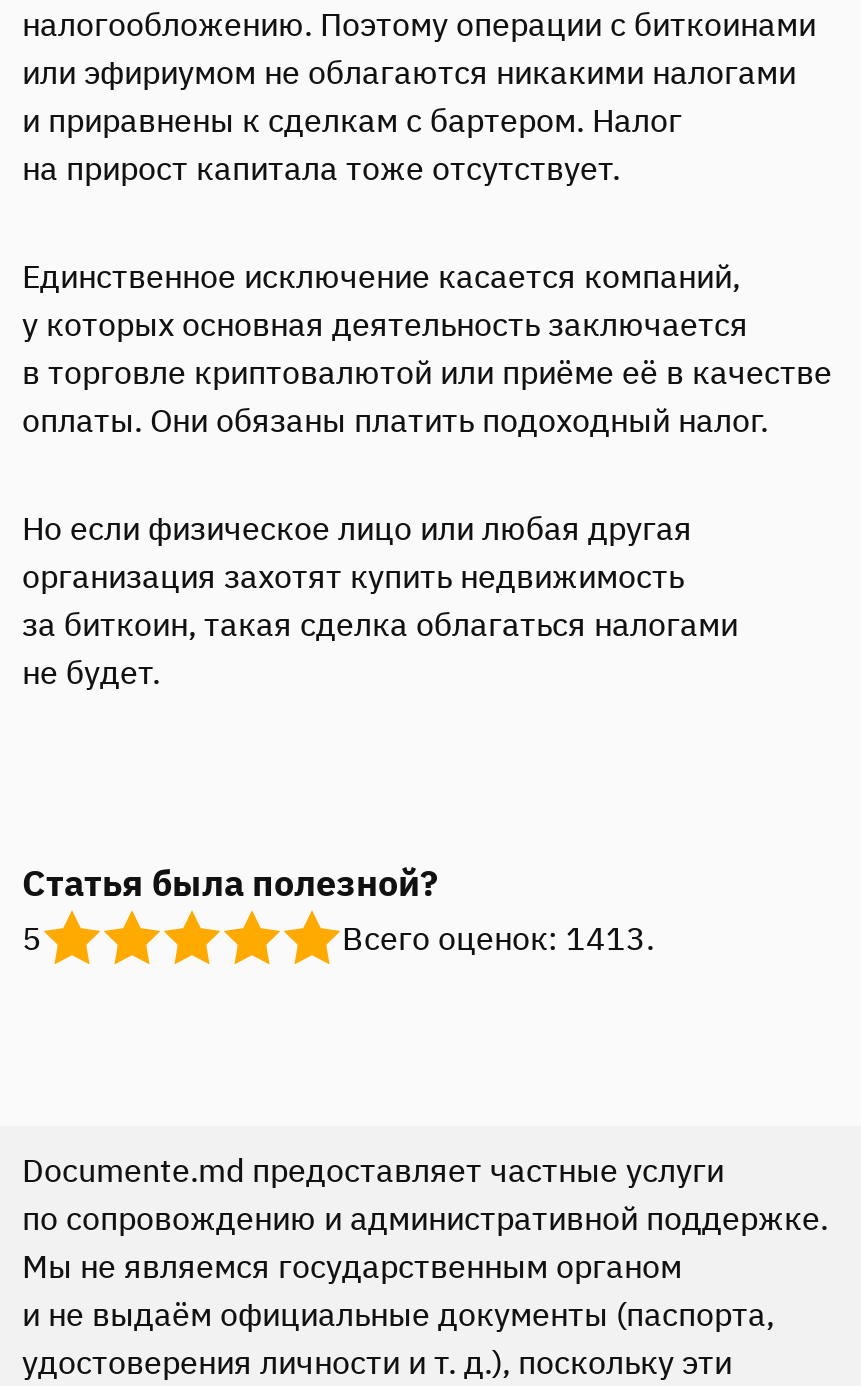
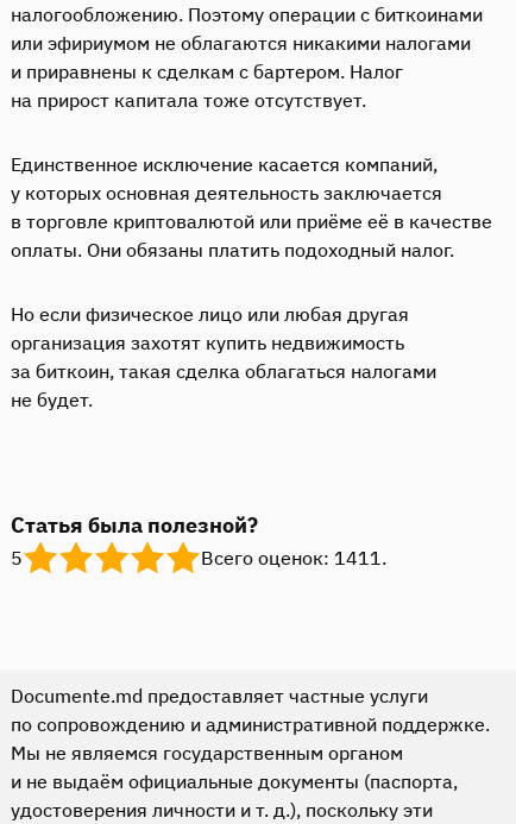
[342,918,654,958] Всего оценок: 1413. -> [201,546,386,570] Всего оценок: 1411.

